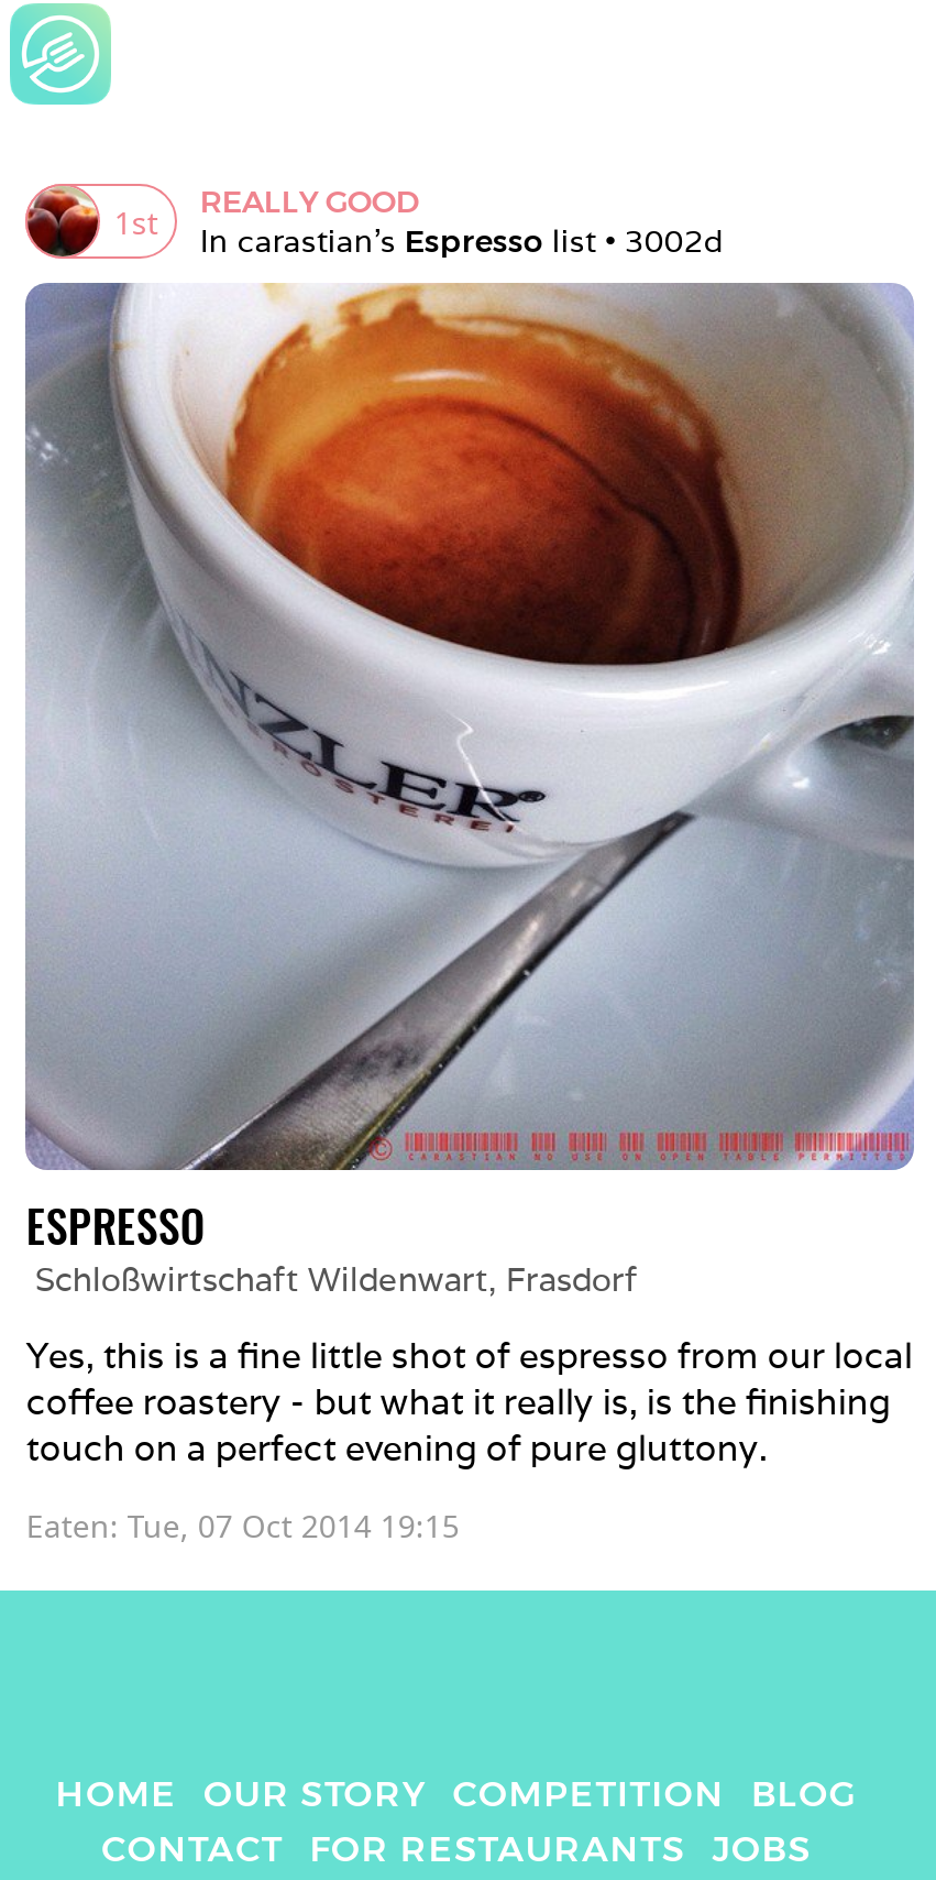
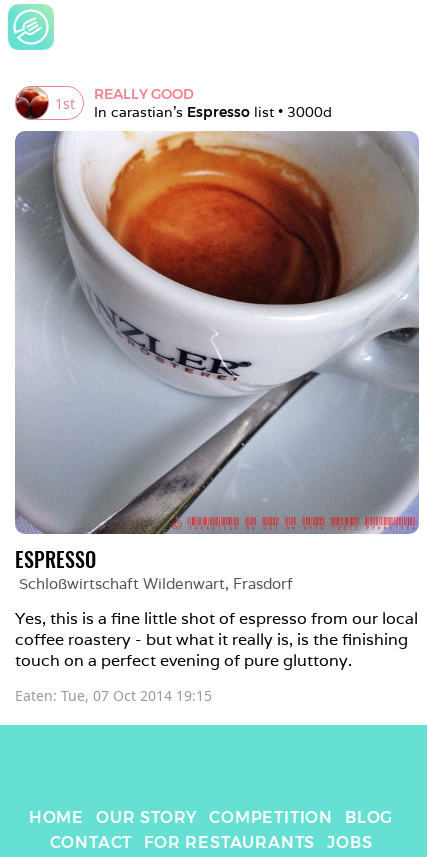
[200,221,724,261] In carastian's Espresso list • 3002d -> [94,103,332,121] In carastian's Espresso list • 3000d

